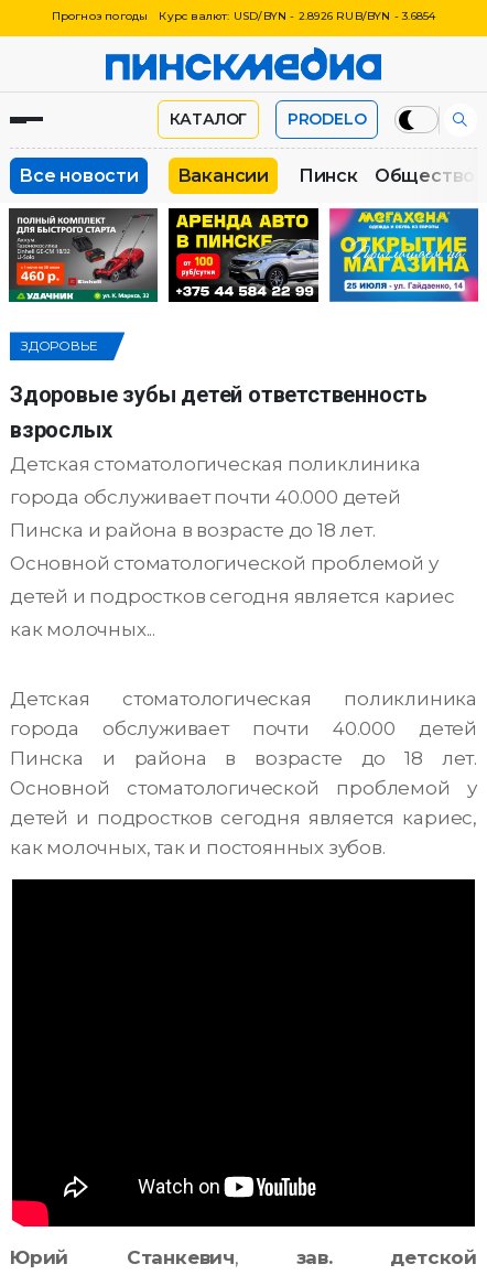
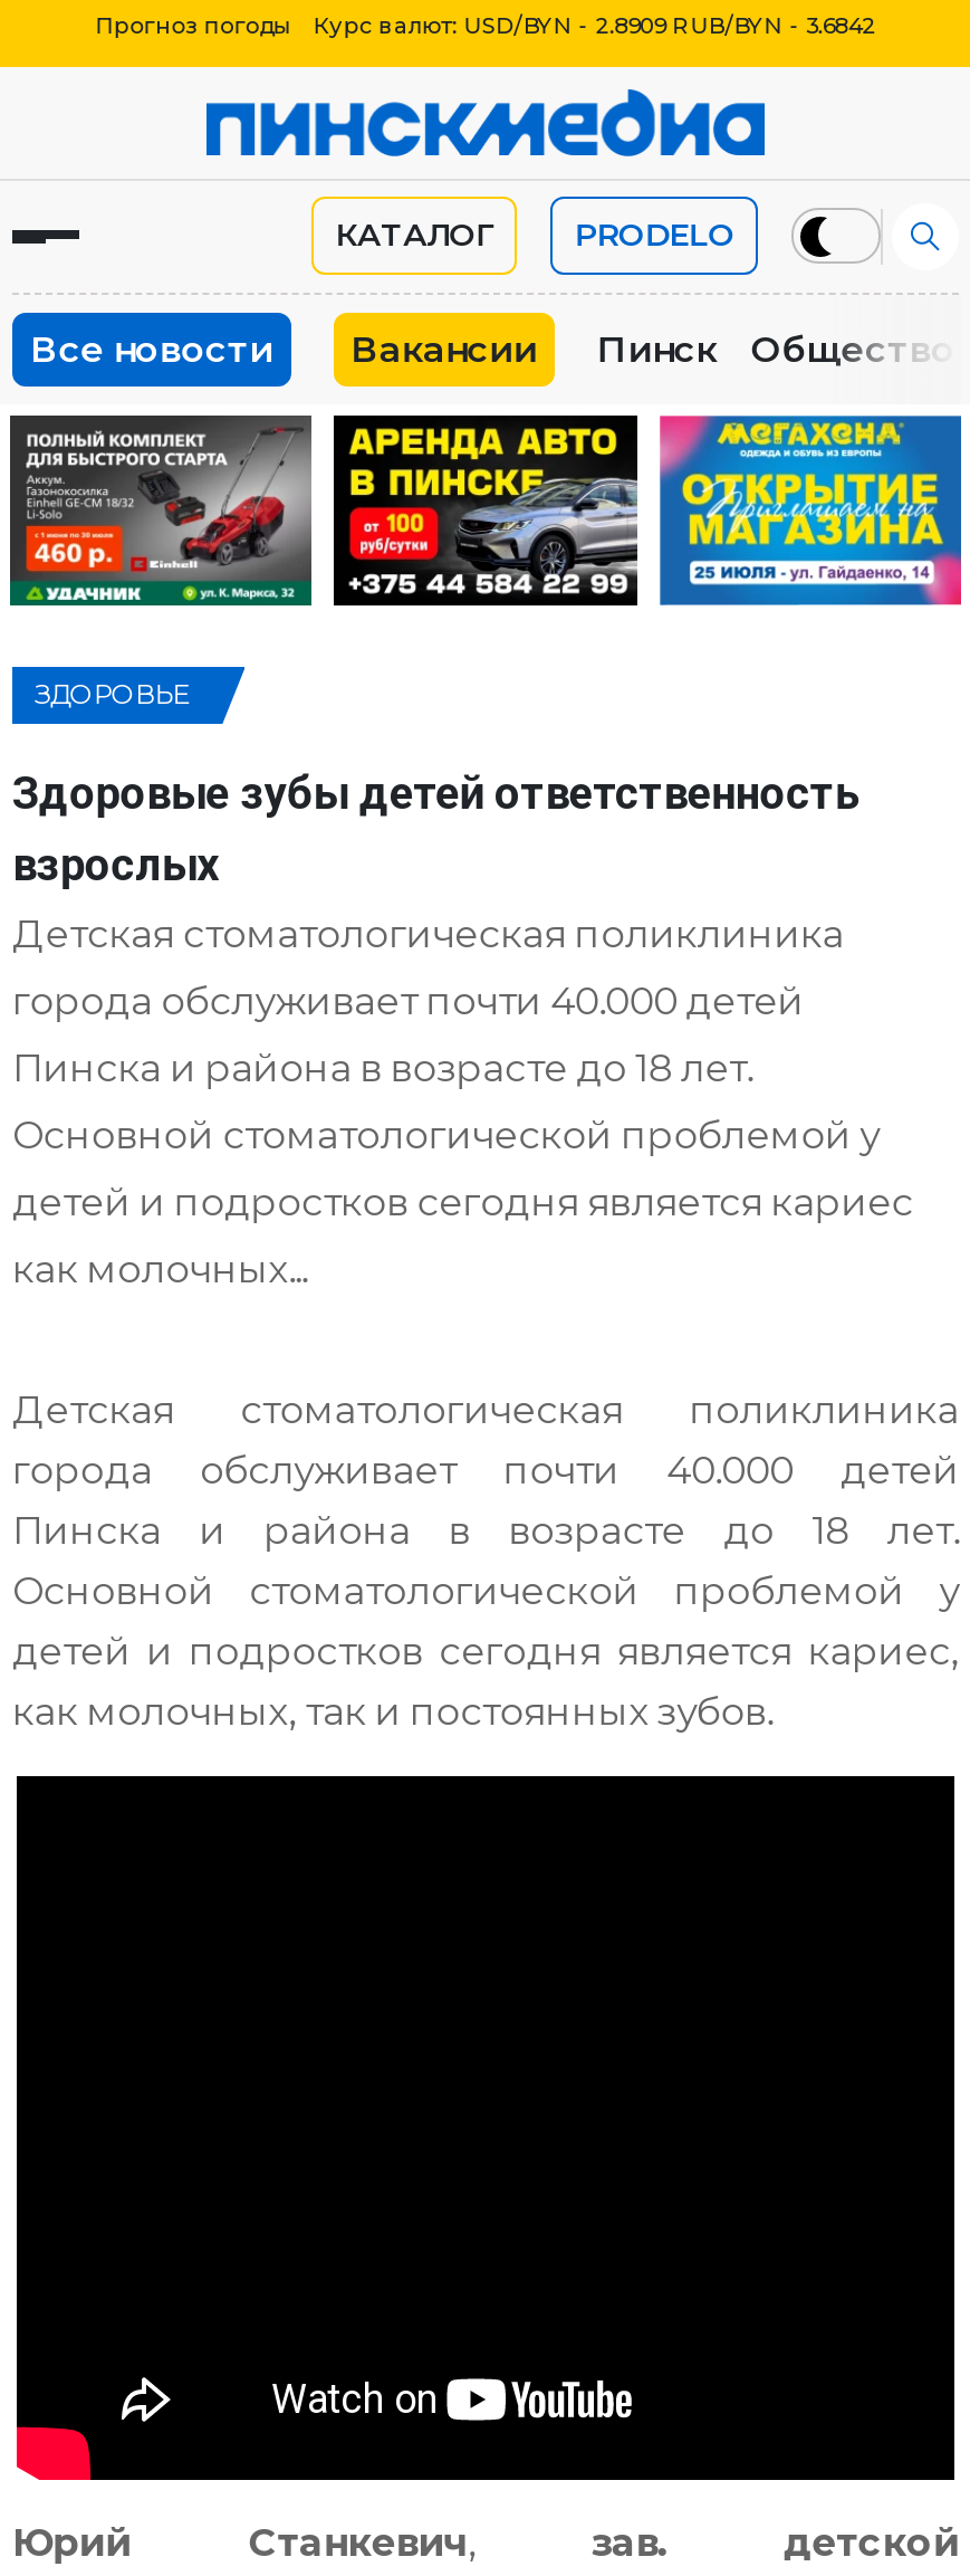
[159,8,436,23] Курс валют: USD/BYN - 2.8926 RUB/BYN - 3.6854 -> [313,10,876,39] Курс валют: USD/BYN - 2.8909 RUB/BYN - 3.6842

